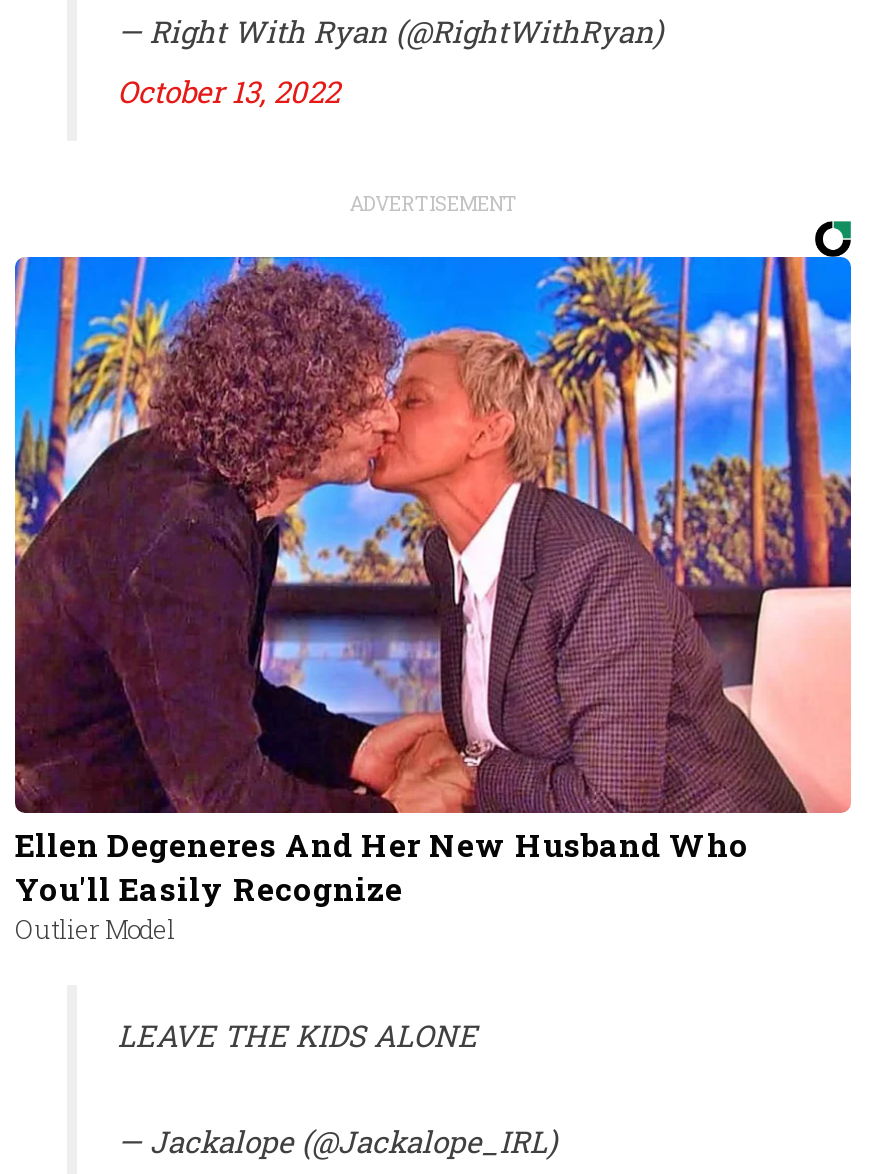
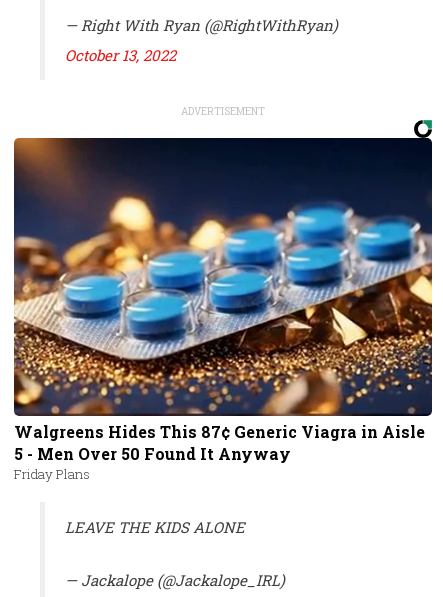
[13,255,853,948] [image] | Ellen Degeneres And Her New Husband Who | You'll Easily Recognize | Outlier Model -> [13,137,433,483] [image] | Walgreens Hides This 87¢ Generic Viagra in Aisle | 5 - Men Over 50 Found It Anyway | Friday Plans

